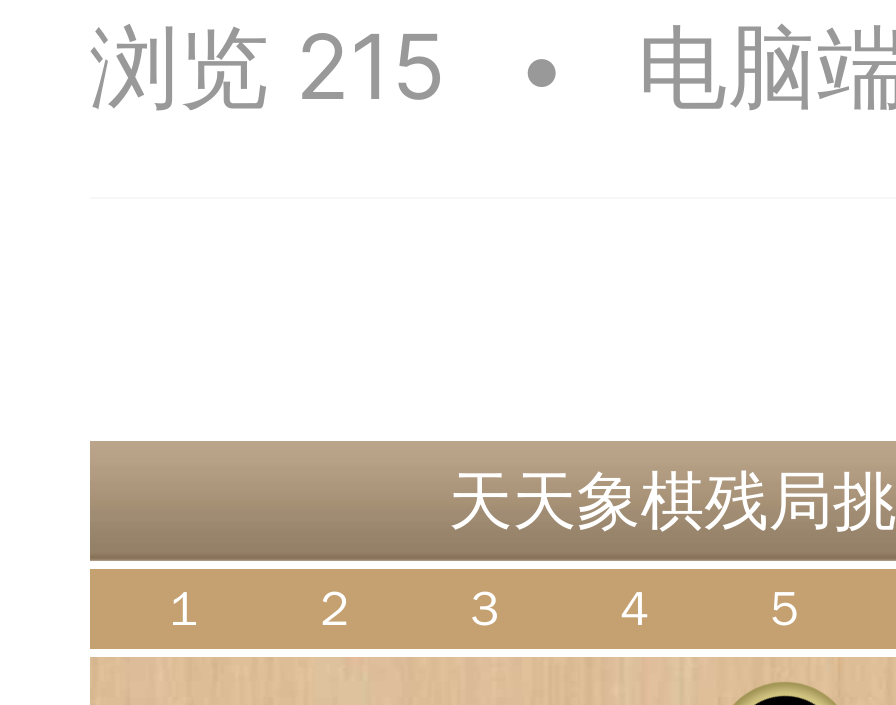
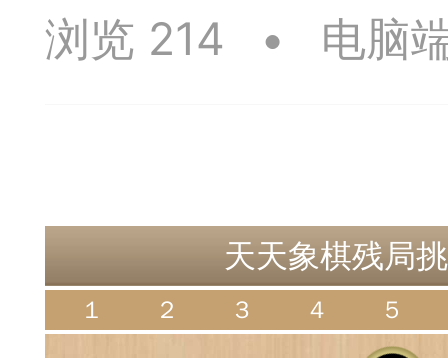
[90,13,446,121] 浏览 215 -> [45,12,225,66] 浏览 214

